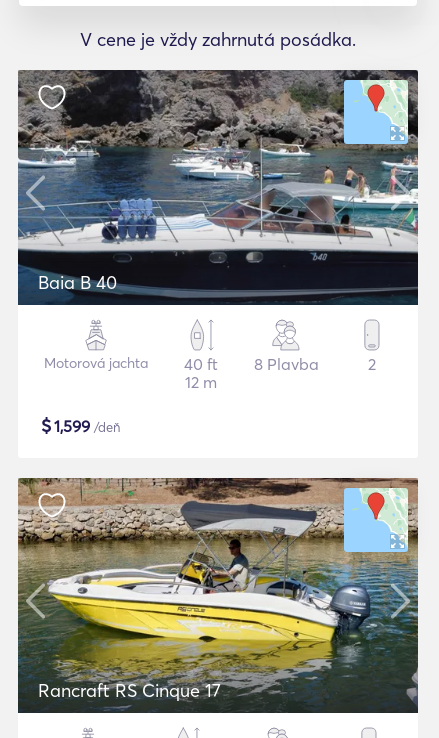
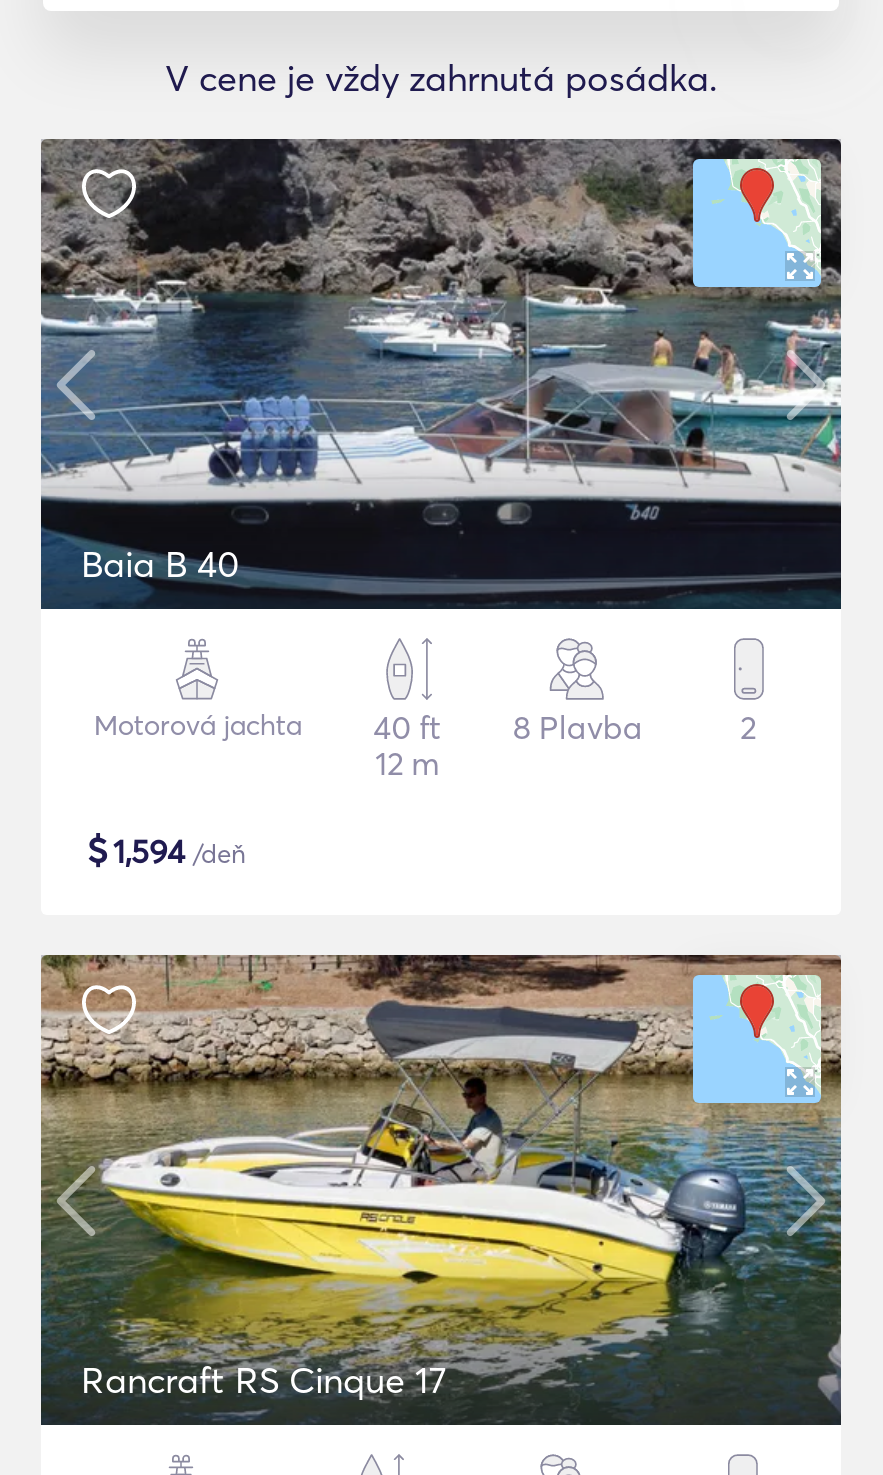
[41,414,120,437] $1,599 /deň -> [87,827,245,873] $1,594 /deň

